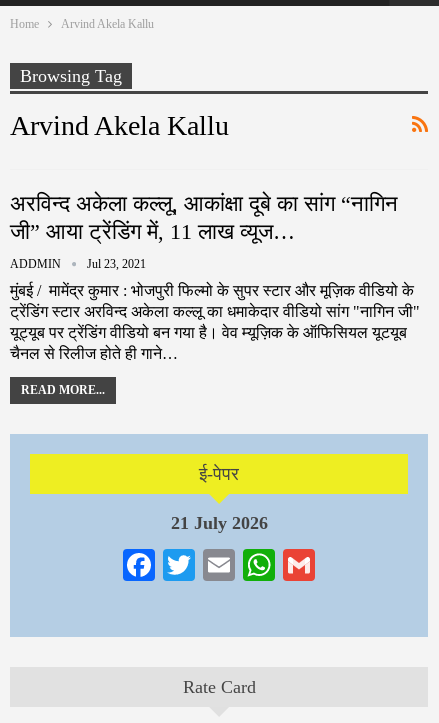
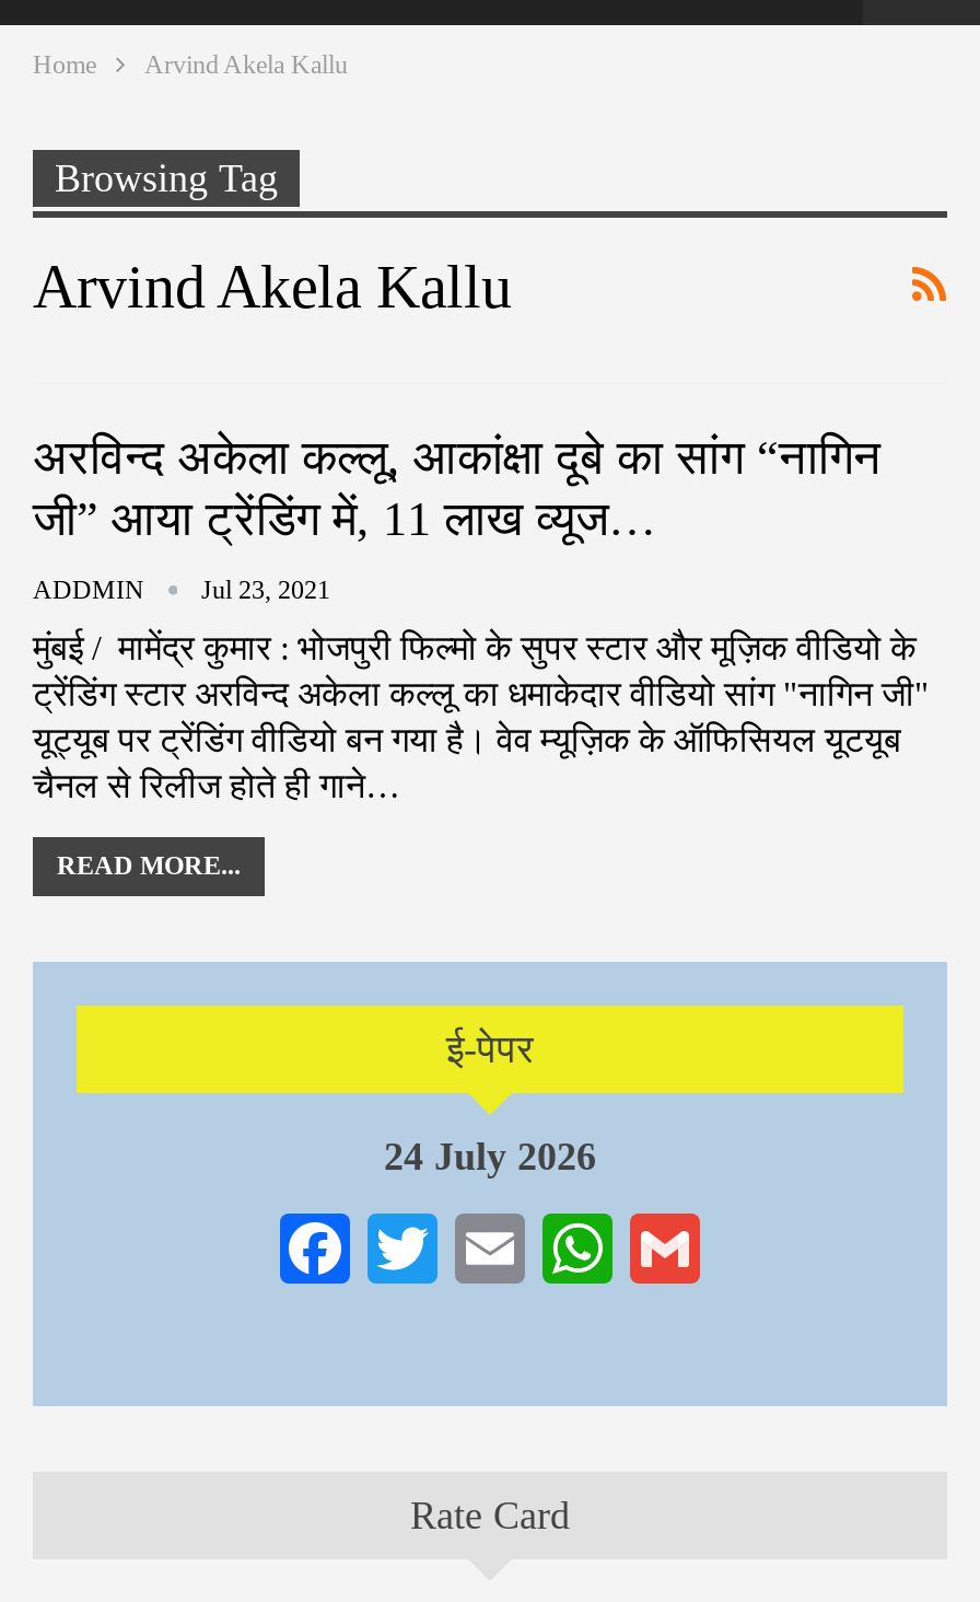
[170,513,267,533] 21 July 2026 -> [384,1134,596,1178] 24 July 2026

